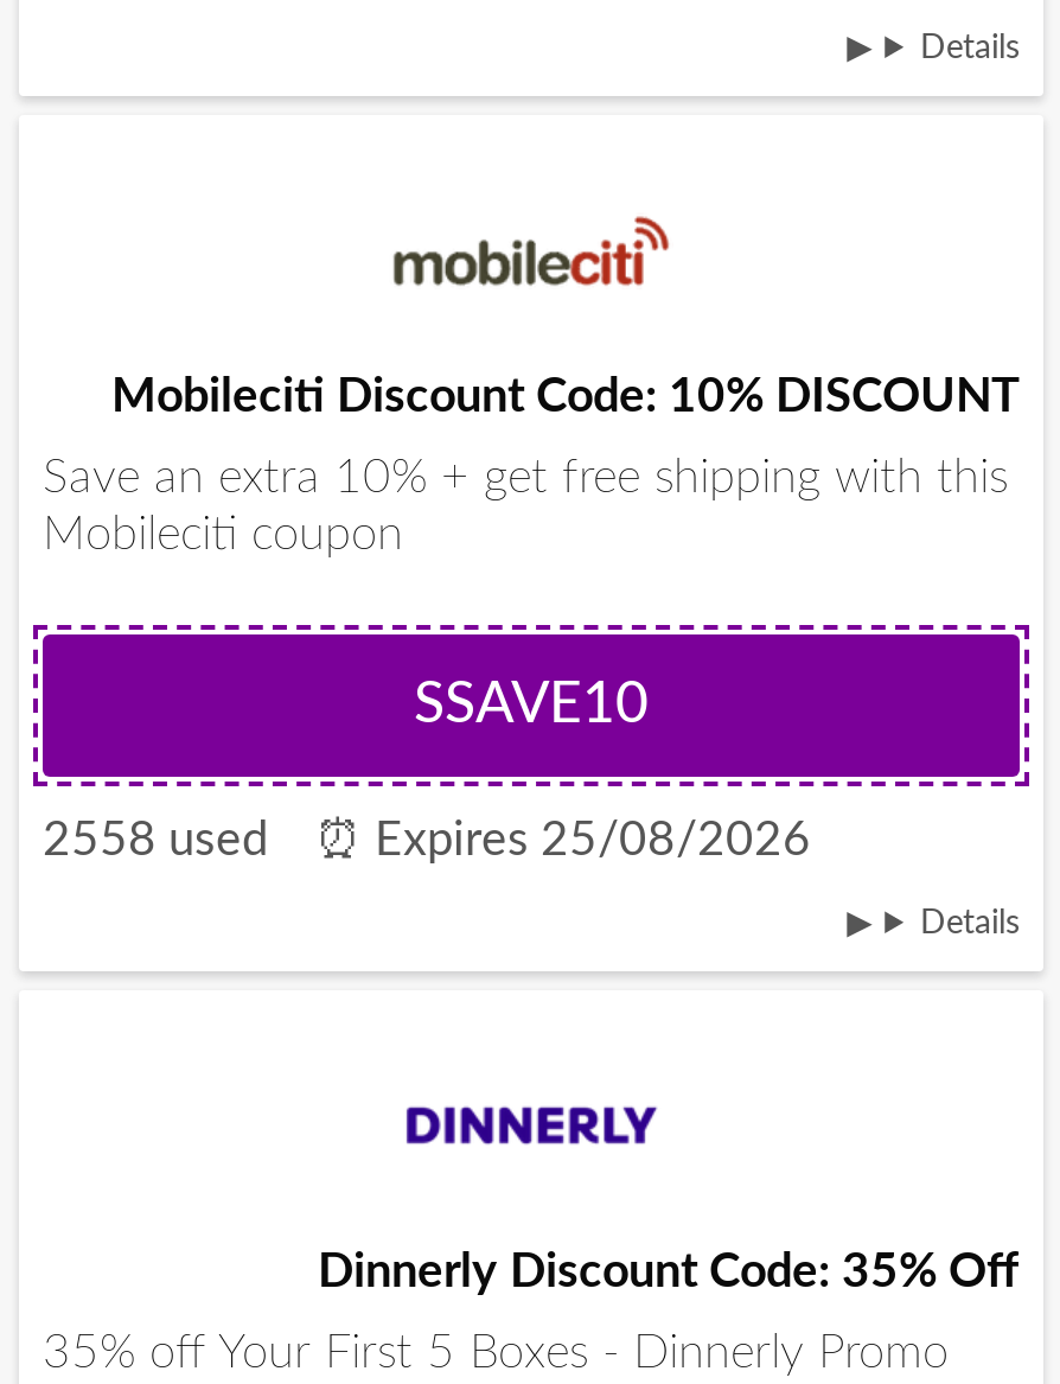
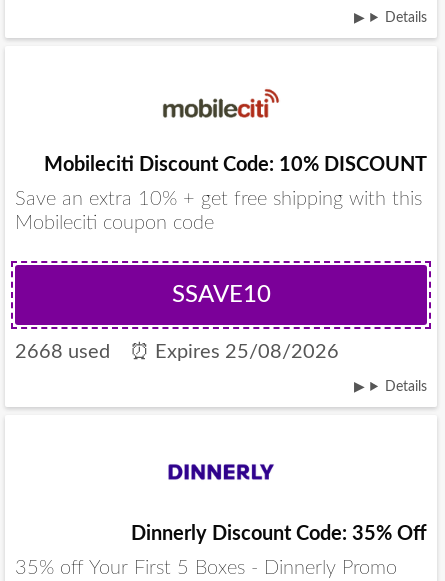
[43,511,403,559] Mobileciti coupon -> [15,213,214,233] Mobileciti coupon code
[43,817,268,865] 2558 used -> [15,342,110,362] 2668 used

